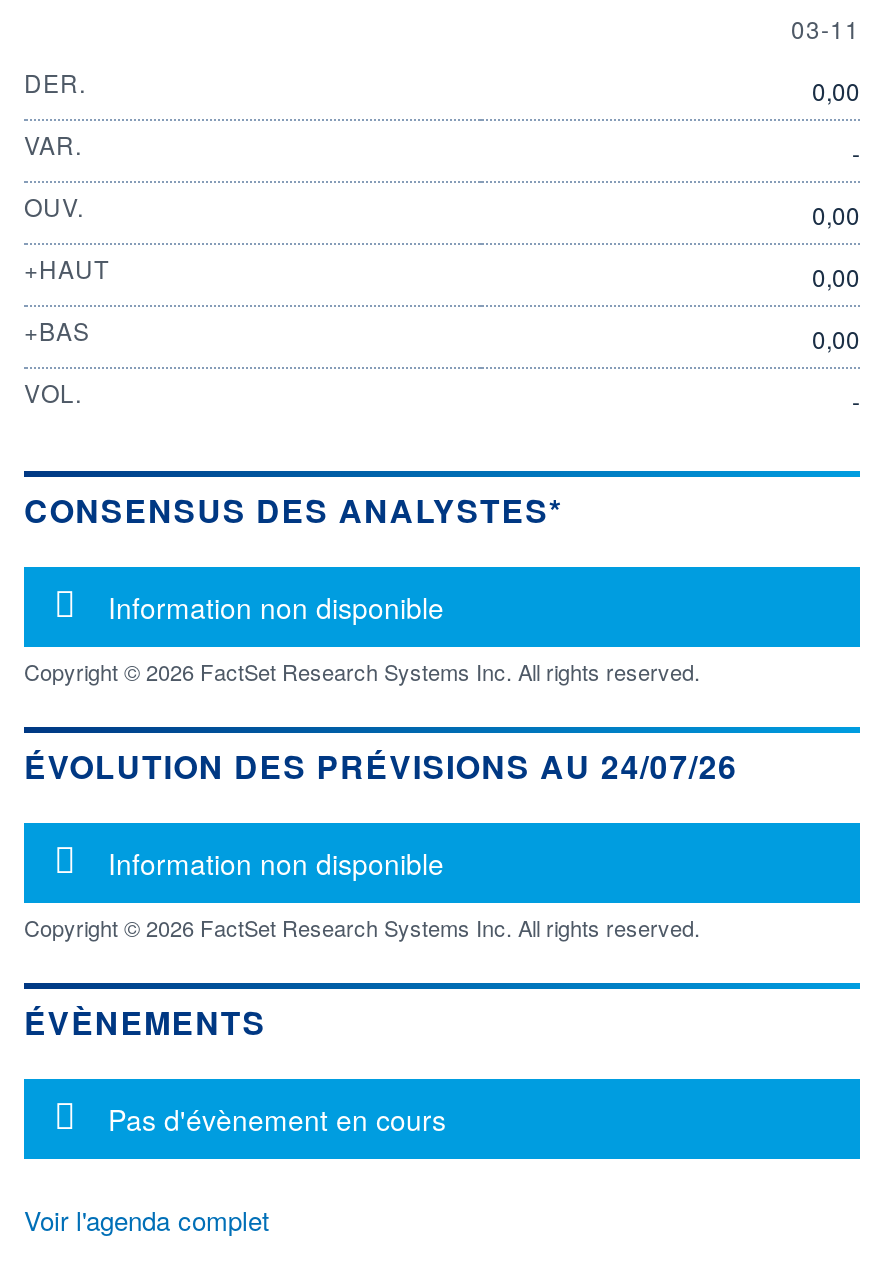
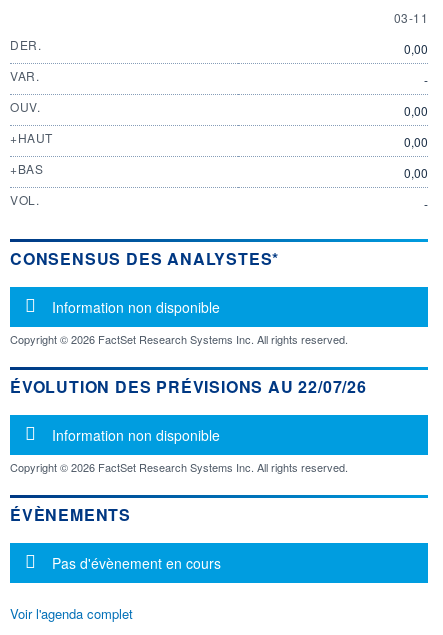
[24,743,738,789] ÉVOLUTION DES PRÉVISIONS AU 24/07/26 -> [10,375,367,398] ÉVOLUTION DES PRÉVISIONS AU 22/07/26

